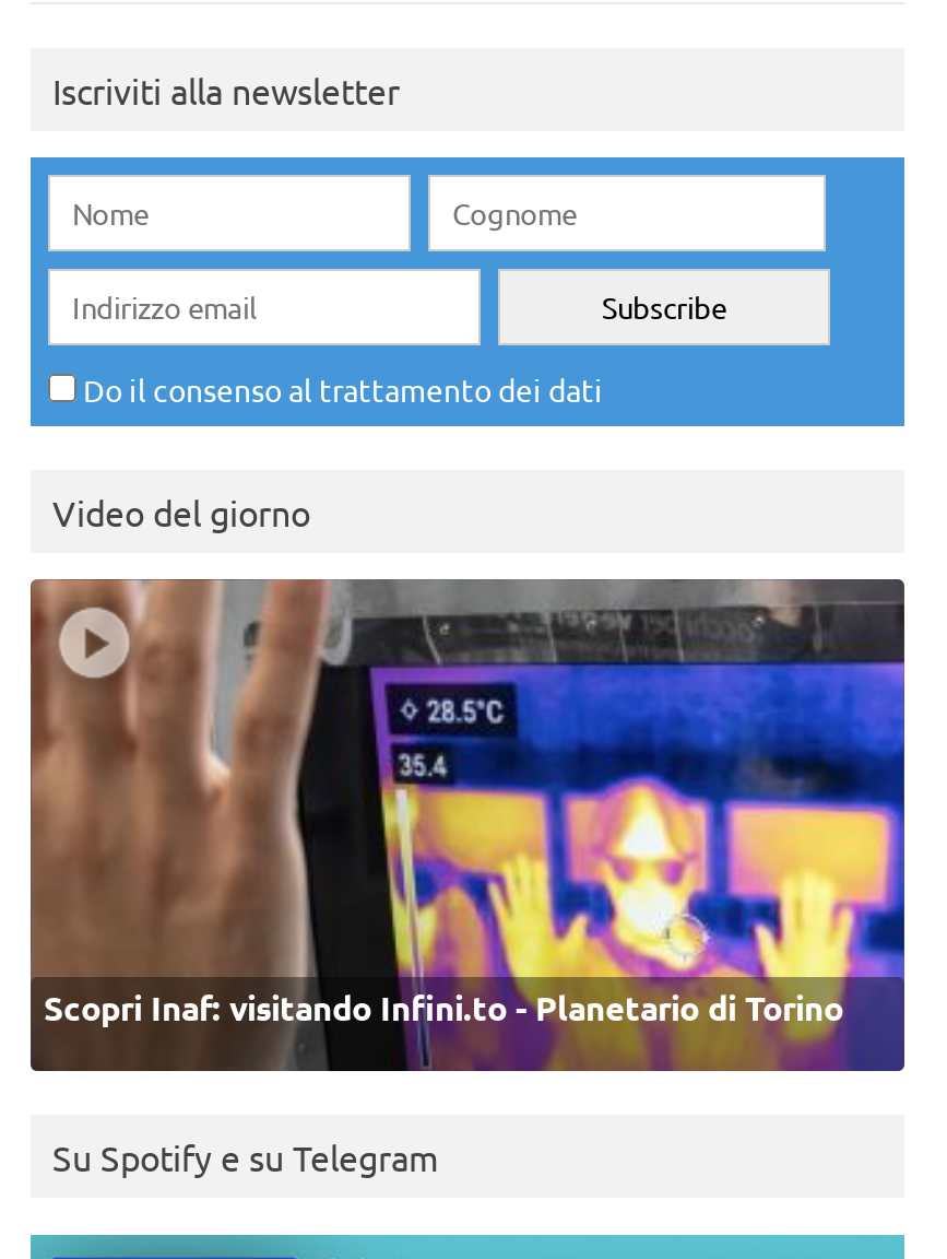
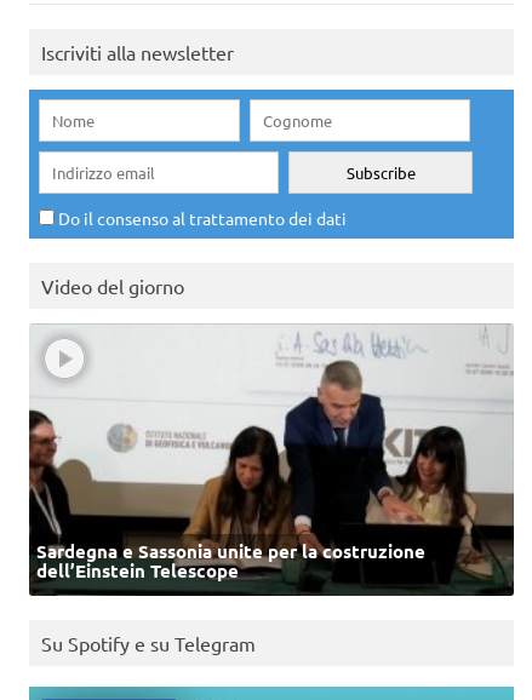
[28,579,907,1073] [image] | Scopri Inaf: visitando Infini.to - Planetario di Torino -> [28,325,515,597] [image] | Sardegna e Sassonia unite per la costruzione | dell’Einstein Telescope

